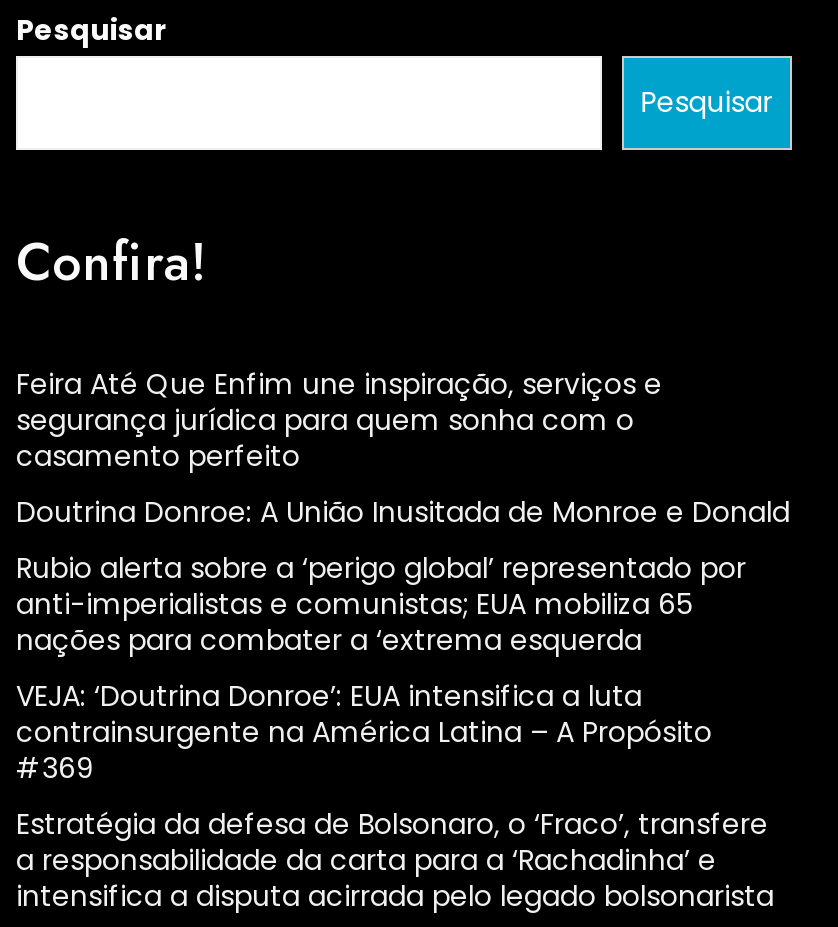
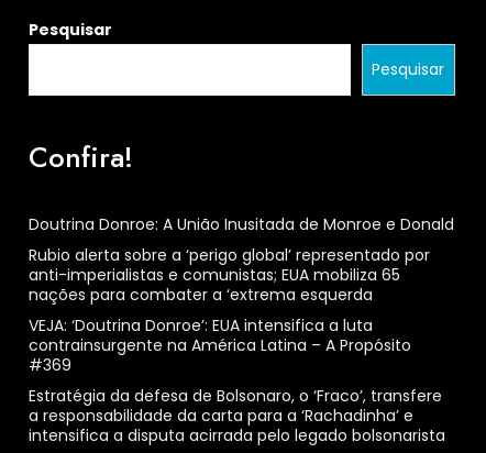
[16,364,662,476] Feira Até Que Enfim une inspiração, serviços e | segurança jurídica para quem sonha com o | casamento perfeito -> none

